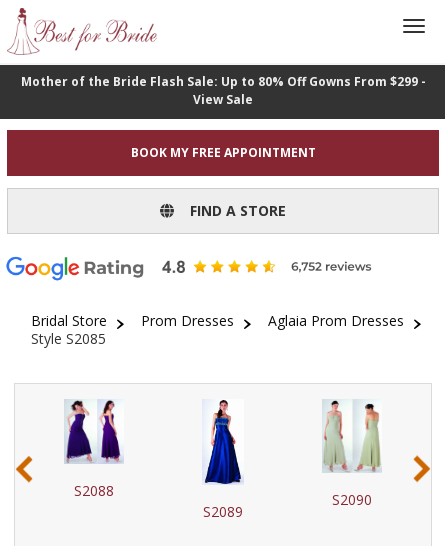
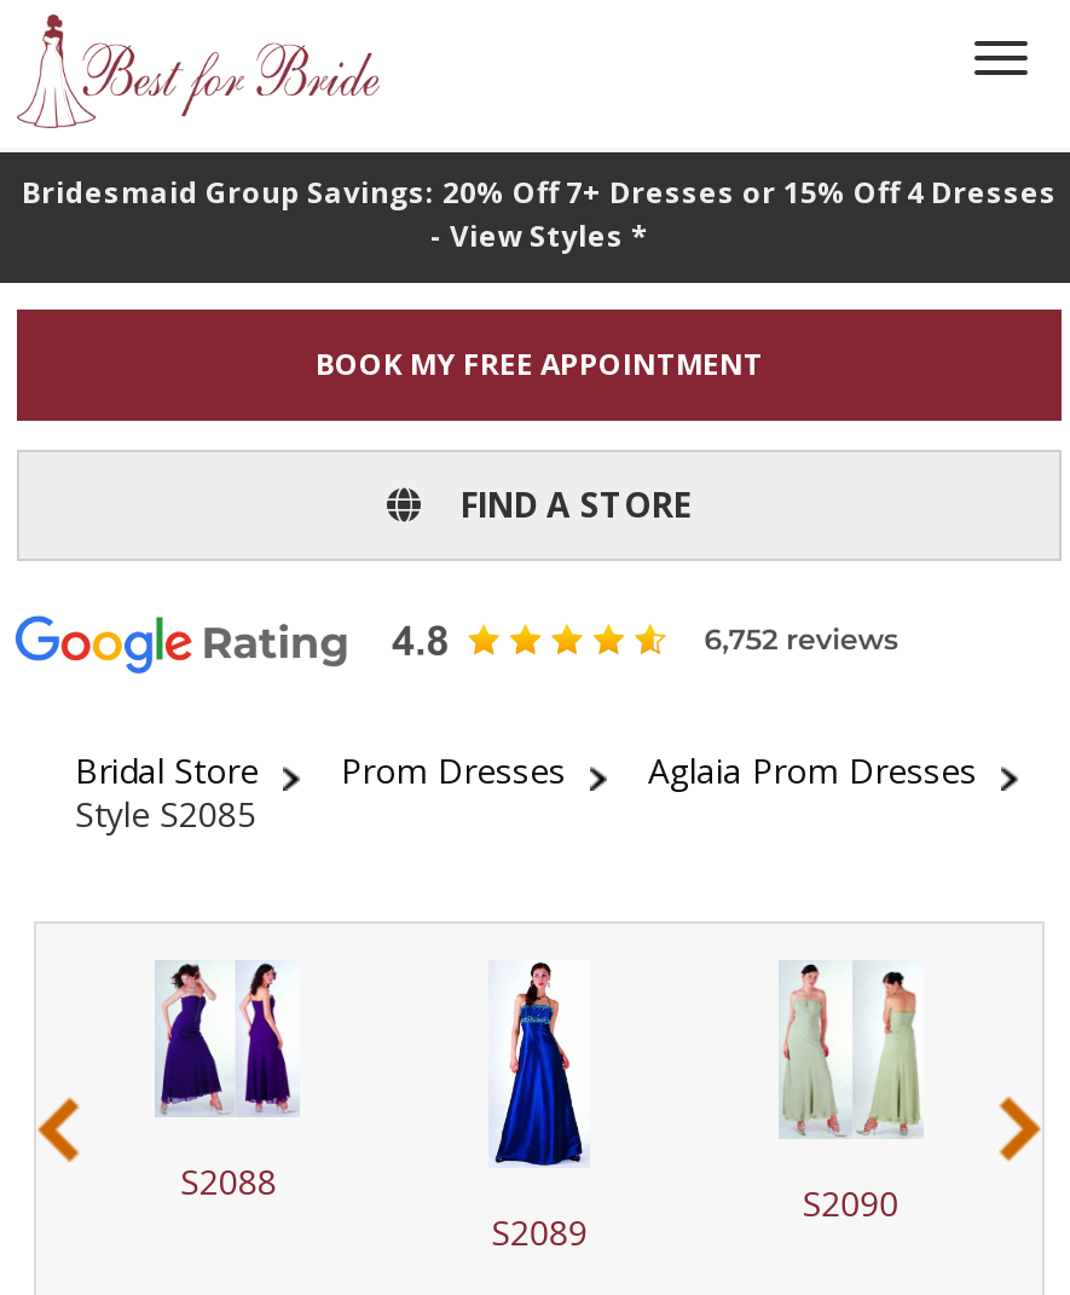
[20,73,425,108] Mother of the Bride Flash Sale: Up to 80% Off Gowns From $299 - | View Sale -> [22,172,1057,256] Bridesmaid Group Savings: 20% Off 7+ Dresses or 15% Off 4 Dresses | - View Styles *

